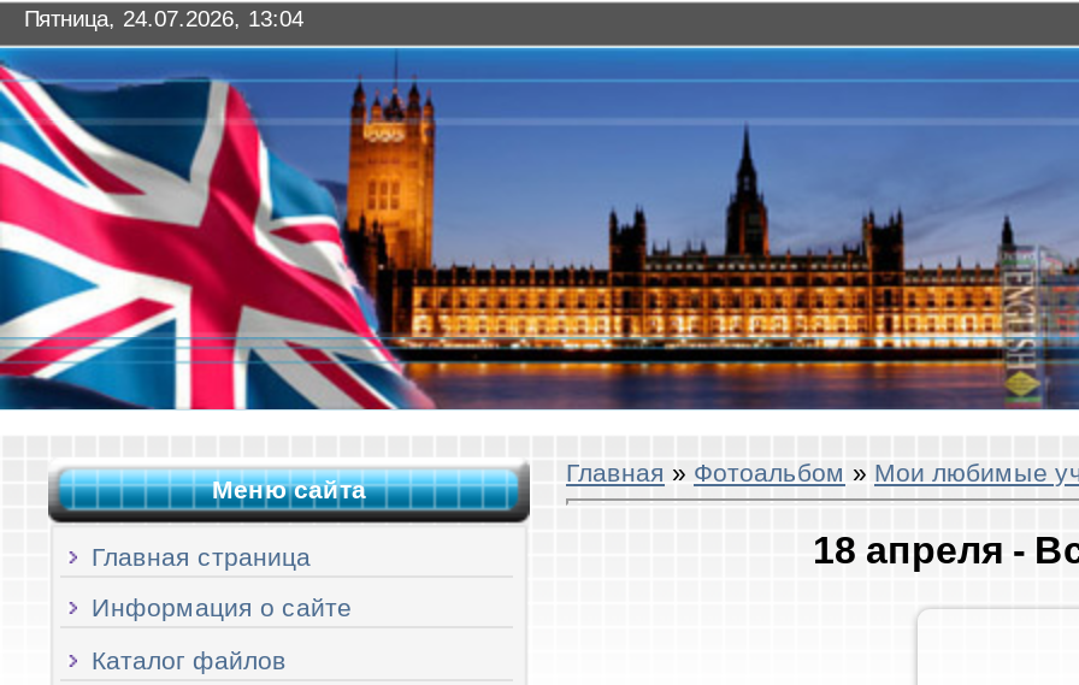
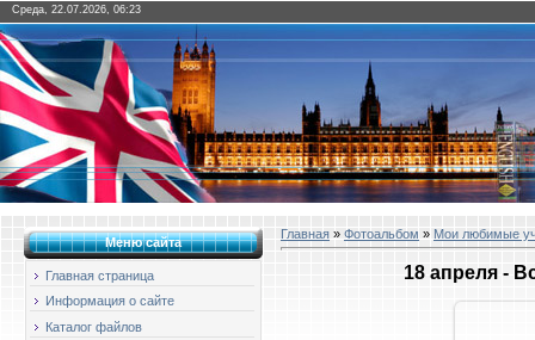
[24,7,303,31] Пятница, 24.07.2026, 13:04 -> [12,4,141,16] Среда, 22.07.2026, 06:23

